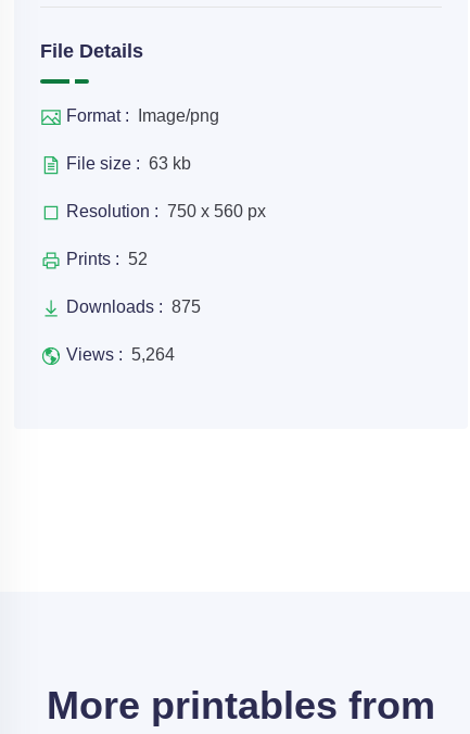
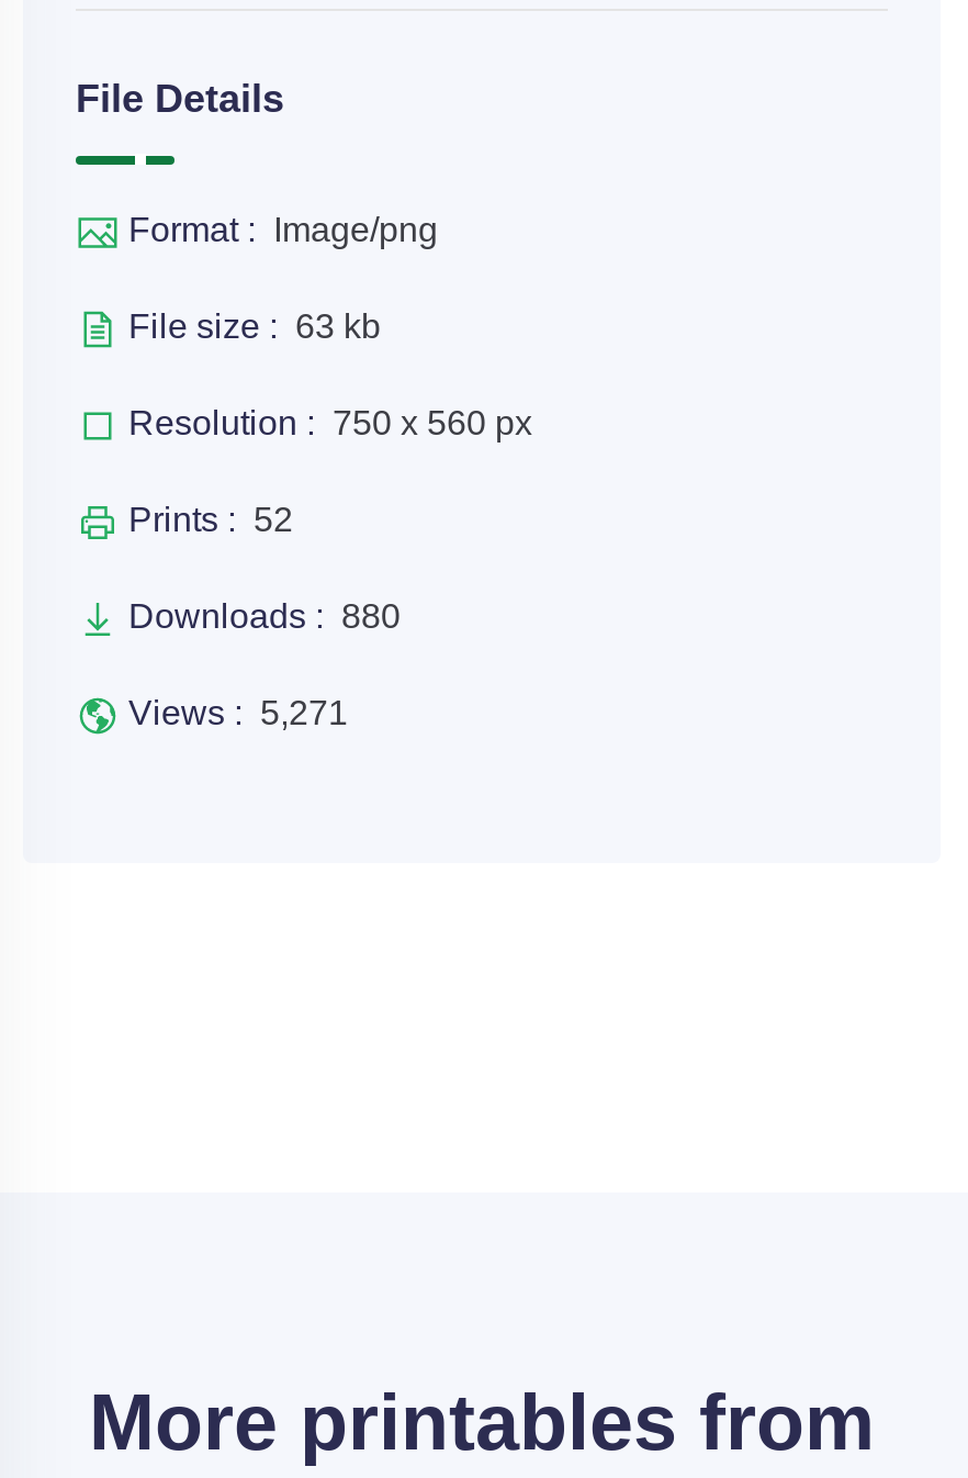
[66,298,201,316] Downloads : 875 -> [128,598,401,635] Downloads : 880
[66,345,175,364] Views : 5,264 -> [128,694,348,732] Views : 5,271

